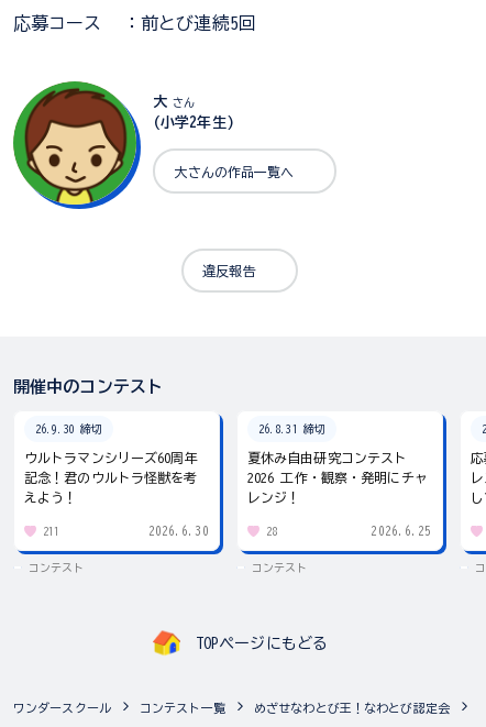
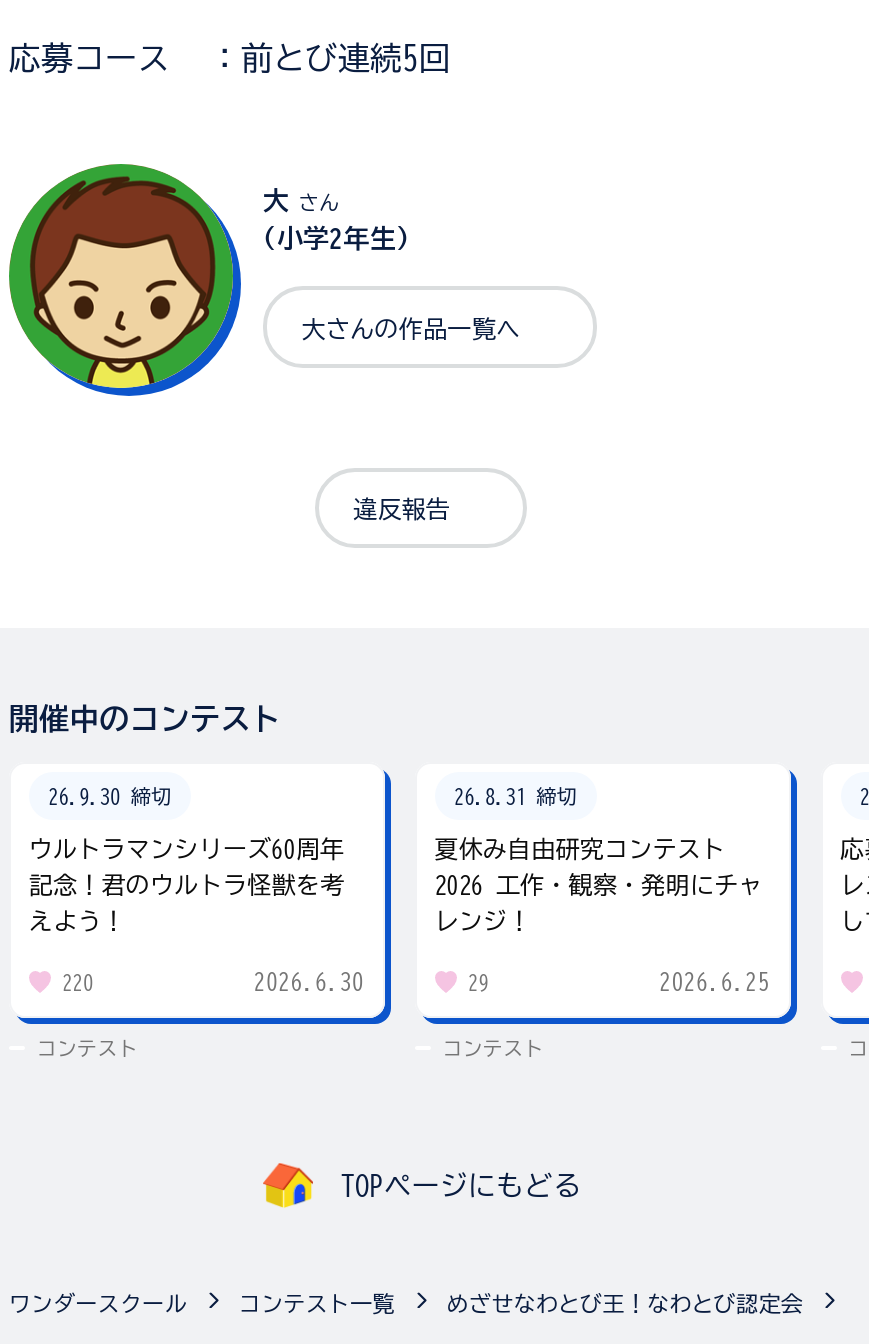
[43,526,60,537] 211 -> [63,972,94,992] 220
[266,526,277,537] 28 -> [469,972,489,992] 29

